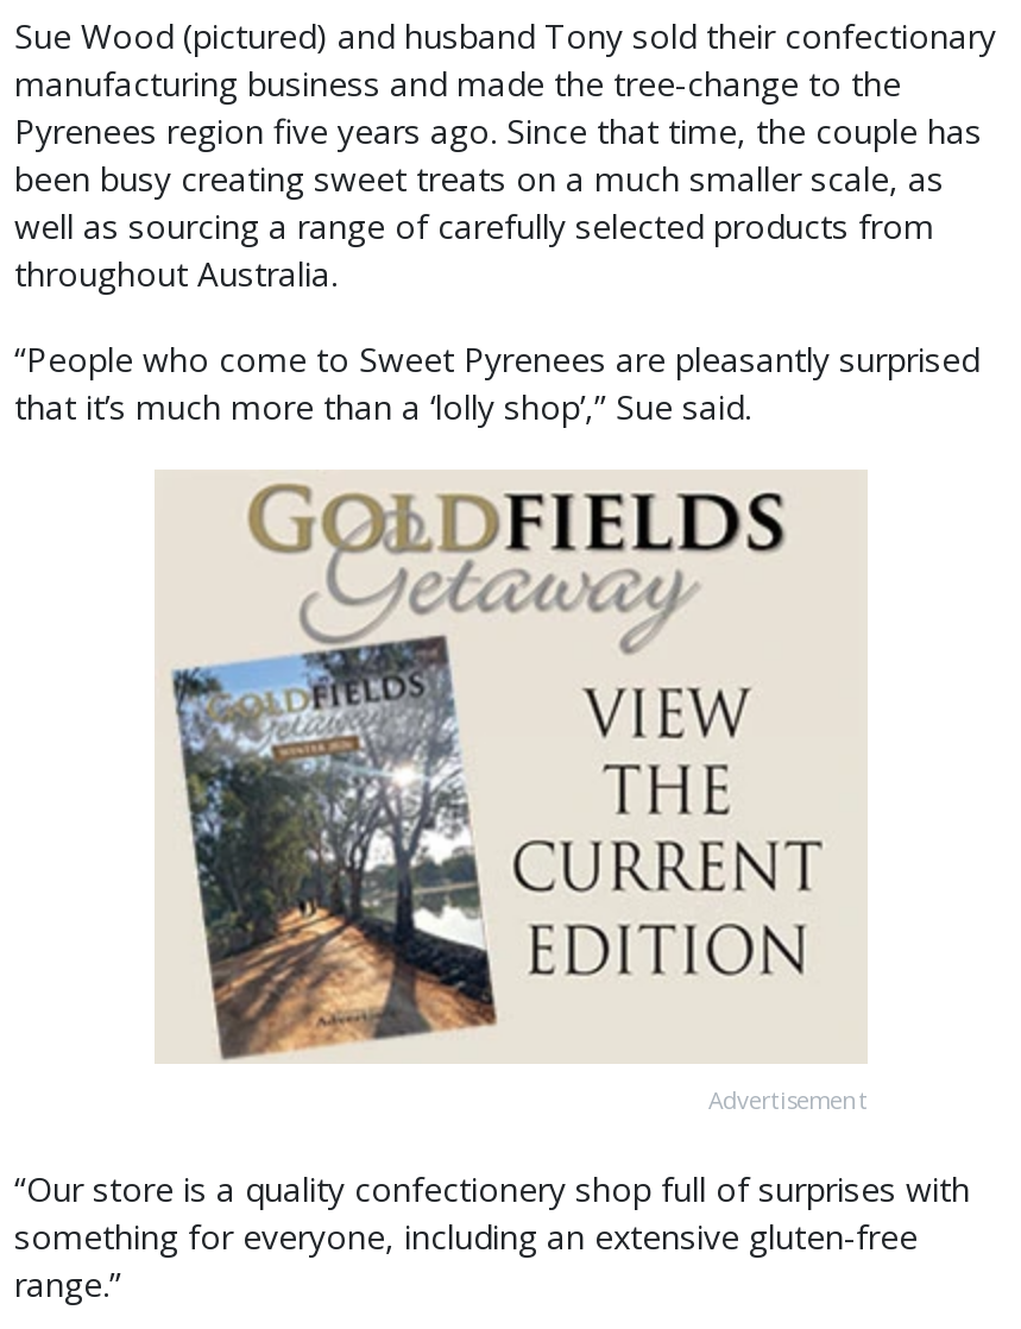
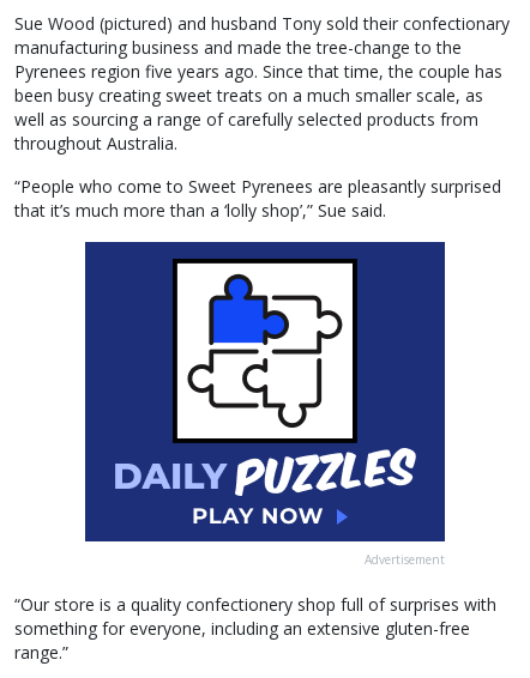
[155,467,868,1064] [image] -> [84,241,446,543] [image]

